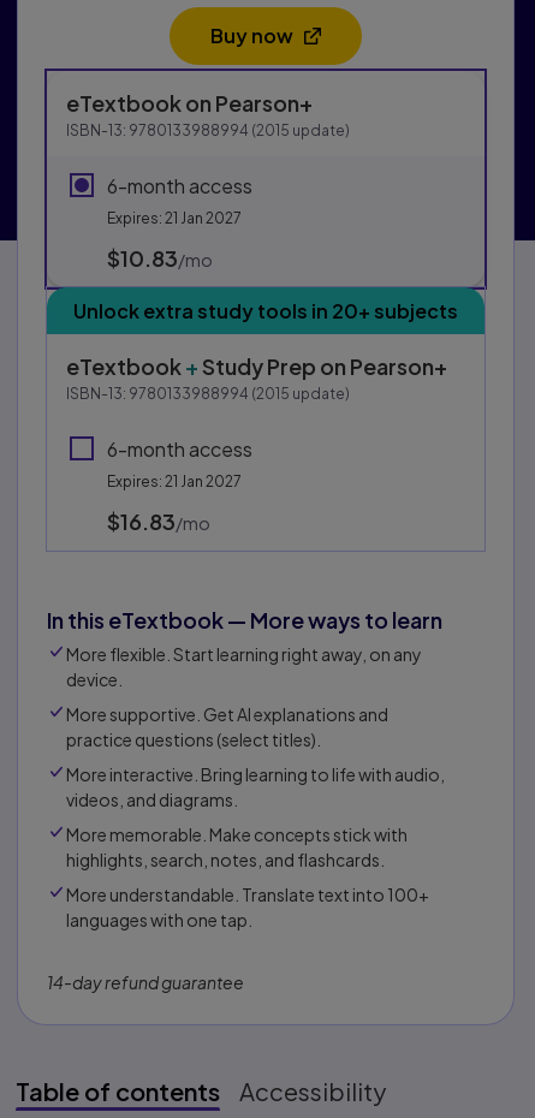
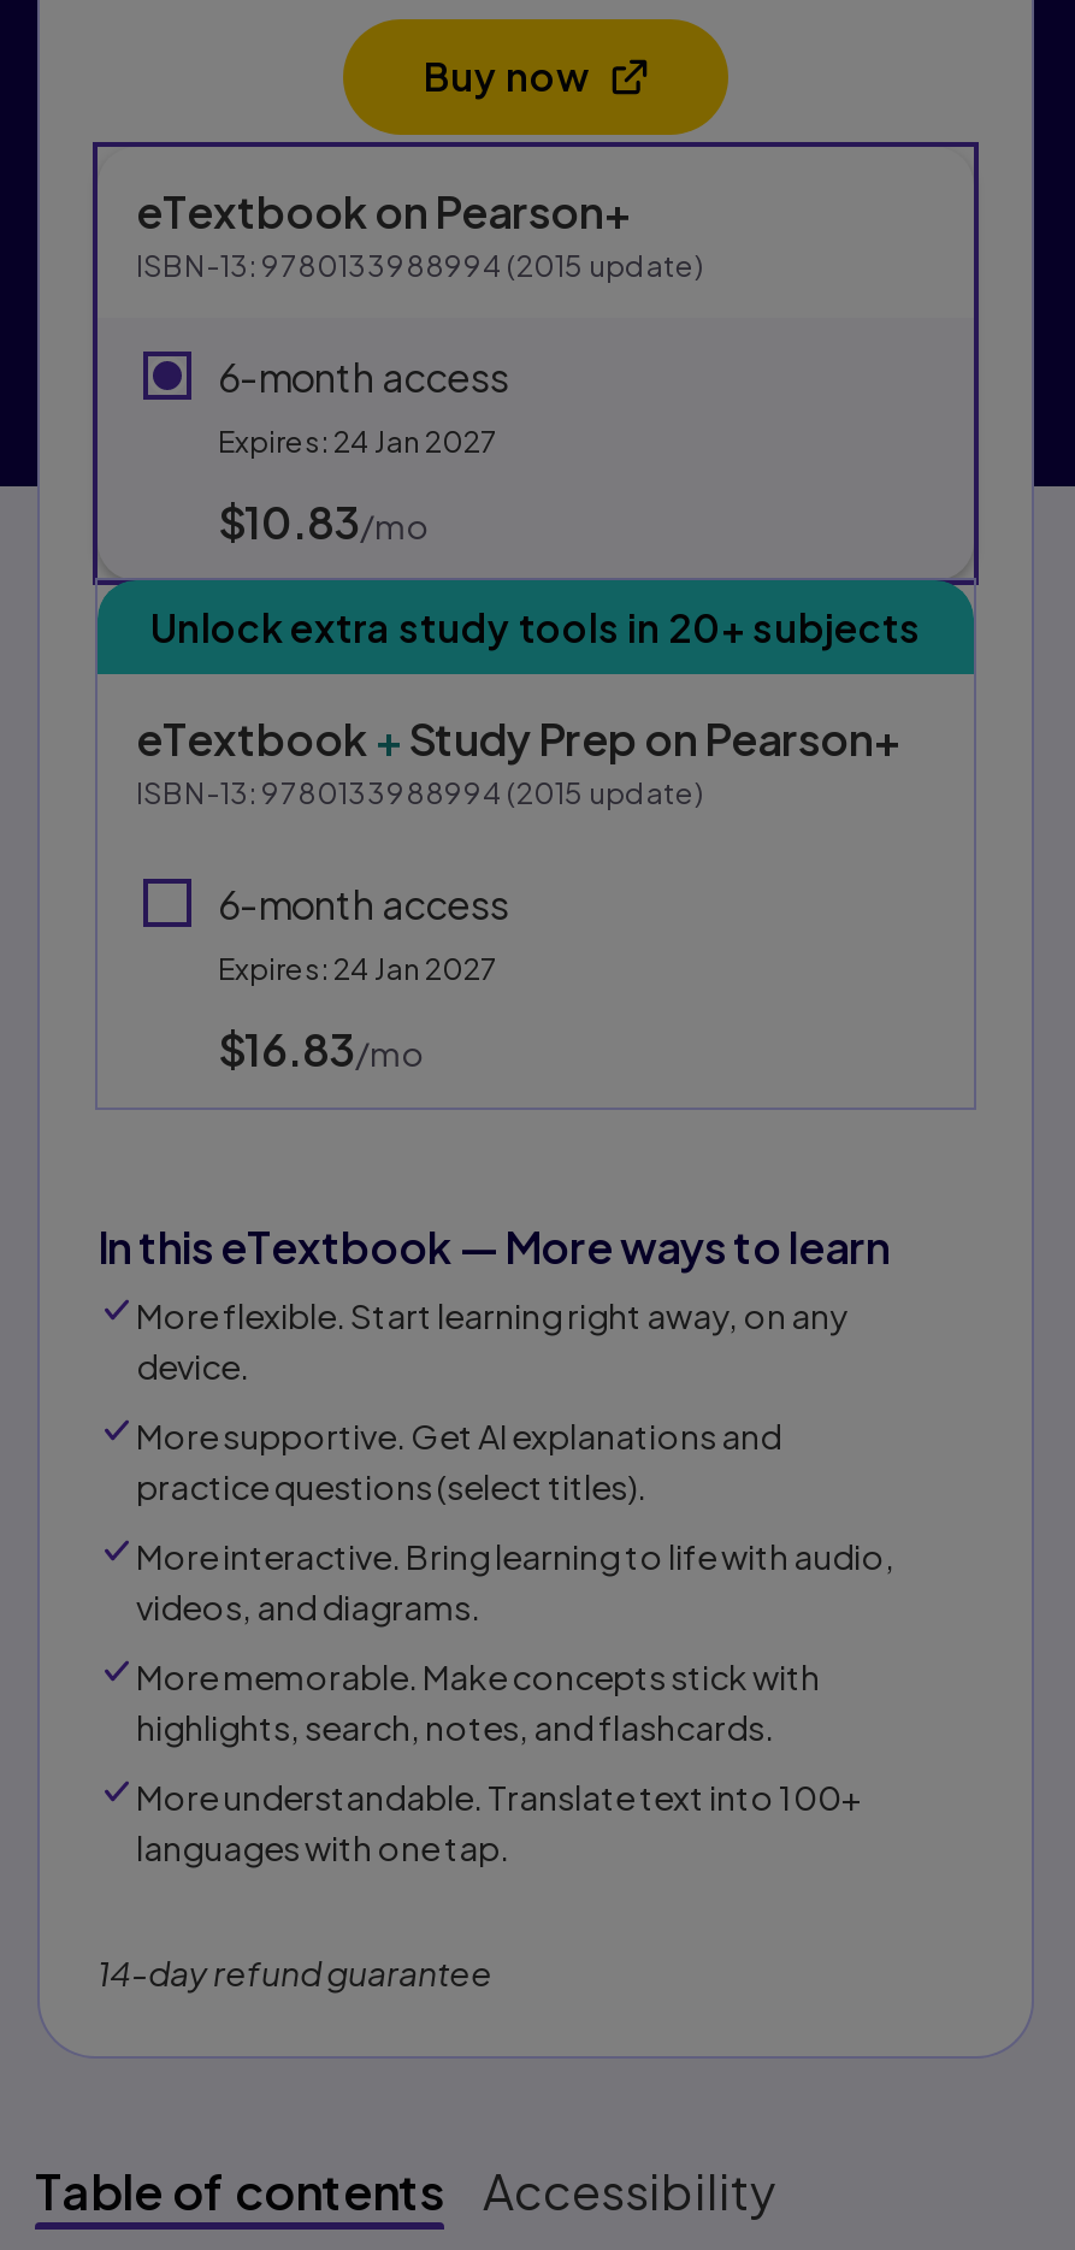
[107,209,242,227] Expires: 21 Jan 2027 -> [218,424,497,460] Expires: 24 Jan 2027
[107,472,242,490] Expires: 21 Jan 2027 -> [218,951,497,987] Expires: 24 Jan 2027

